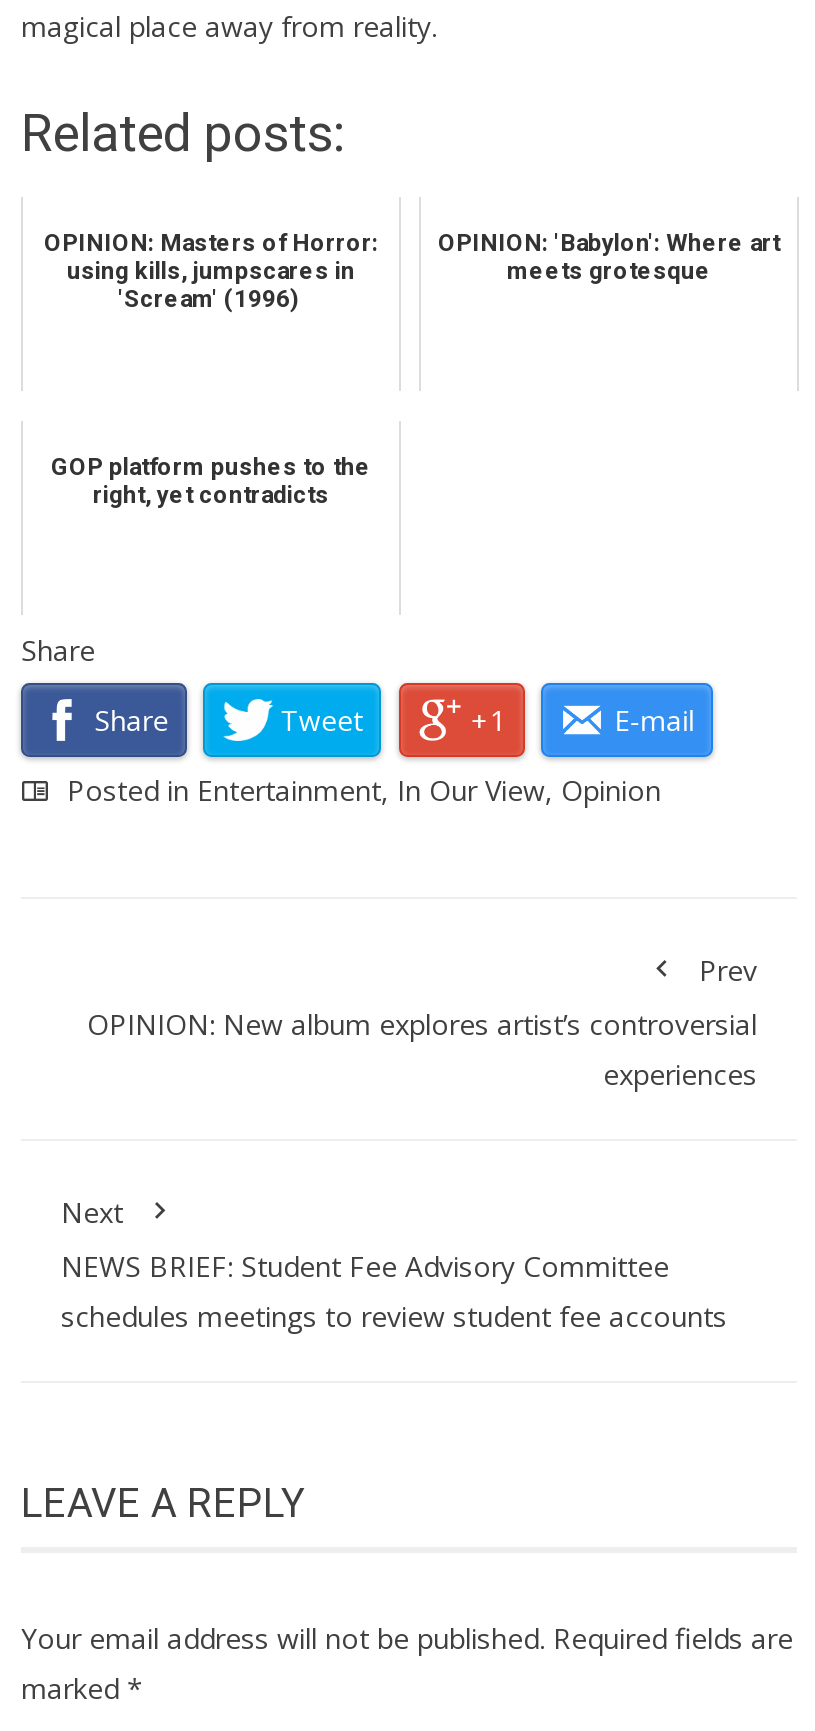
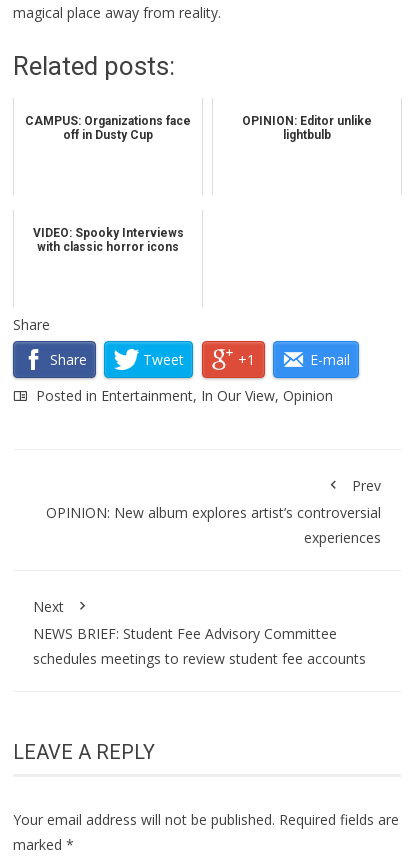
[44,229,378,313] OPINION: Masters of Horror: | using kills, jumpscares in | 'Scream' (1996) -> [25,114,191,142] CAMPUS: Organizations face | off in Dusty Cup
[438,229,780,285] OPINION: 'Babylon': Where art | meets grotesque -> [242,114,372,142] OPINION: Editor unlike | lightbulb
[51,453,371,509] GOP platform pushes to the | right, yet contradicts -> [32,226,183,254] VIDEO: Spooky Interviews | with classic horror icons

